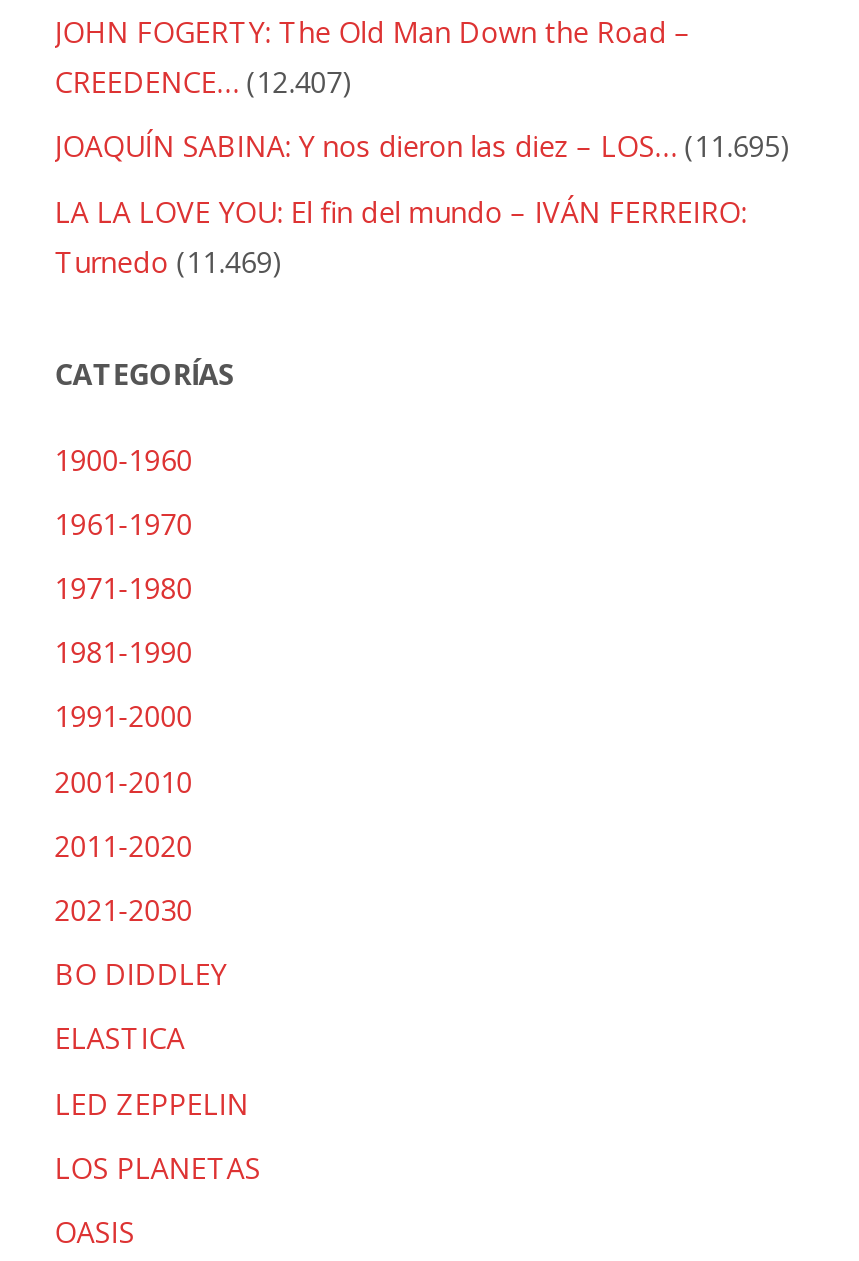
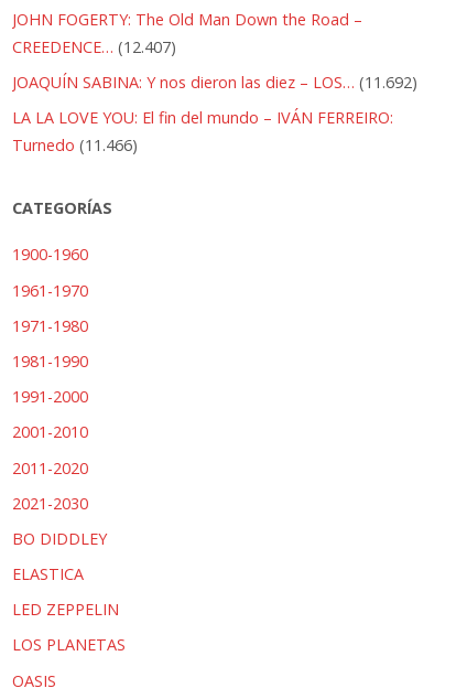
[55,128,791,166] JOAQUÍN SABINA: Y nos dieron las diez – LOS… (11.695) -> [12,72,417,93] JOAQUÍN SABINA: Y nos dieron las diez – LOS… (11.692)
[55,242,283,280] Turnedo (11.469) -> [12,135,137,156] Turnedo (11.466)

